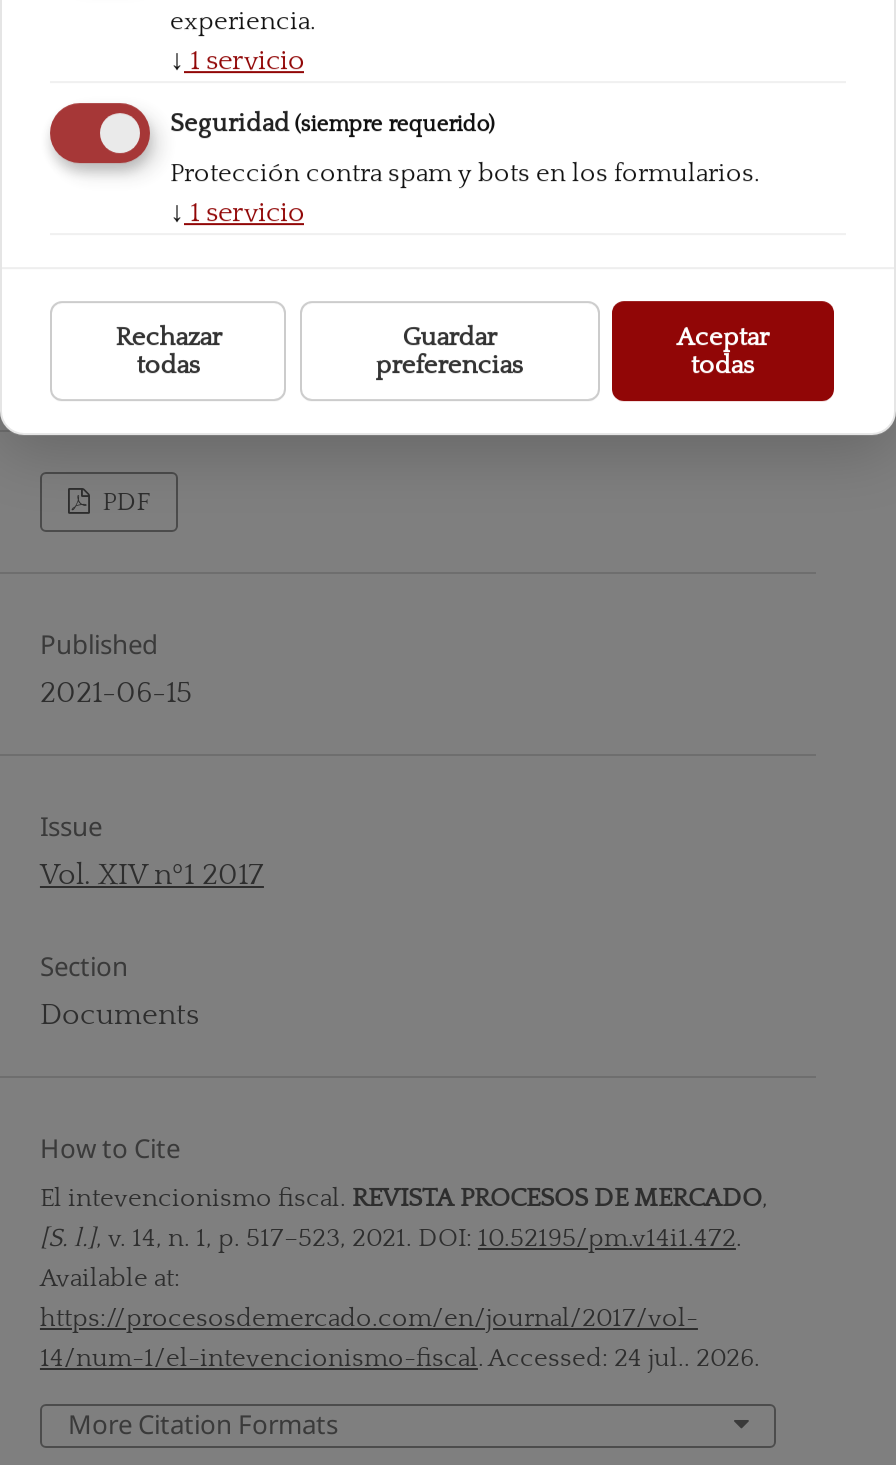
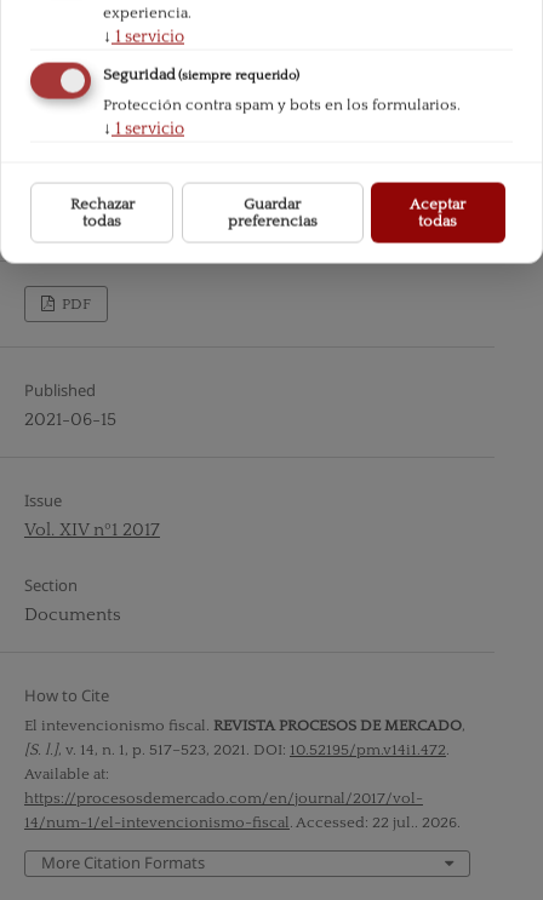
[40,1344,760,1372] 14/num-1/el-intevencionismo-fiscal. Accessed: 24 jul.. 2026. -> [24,814,461,831] 14/num-1/el-intevencionismo-fiscal. Accessed: 22 jul.. 2026.

